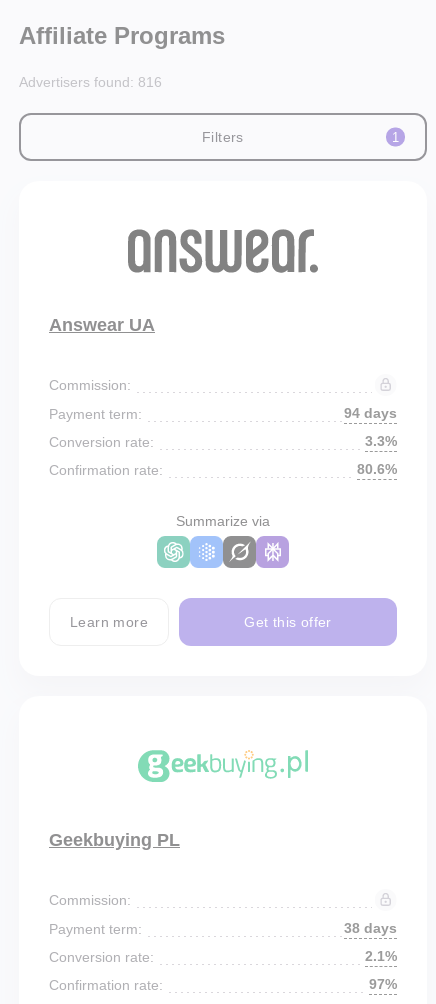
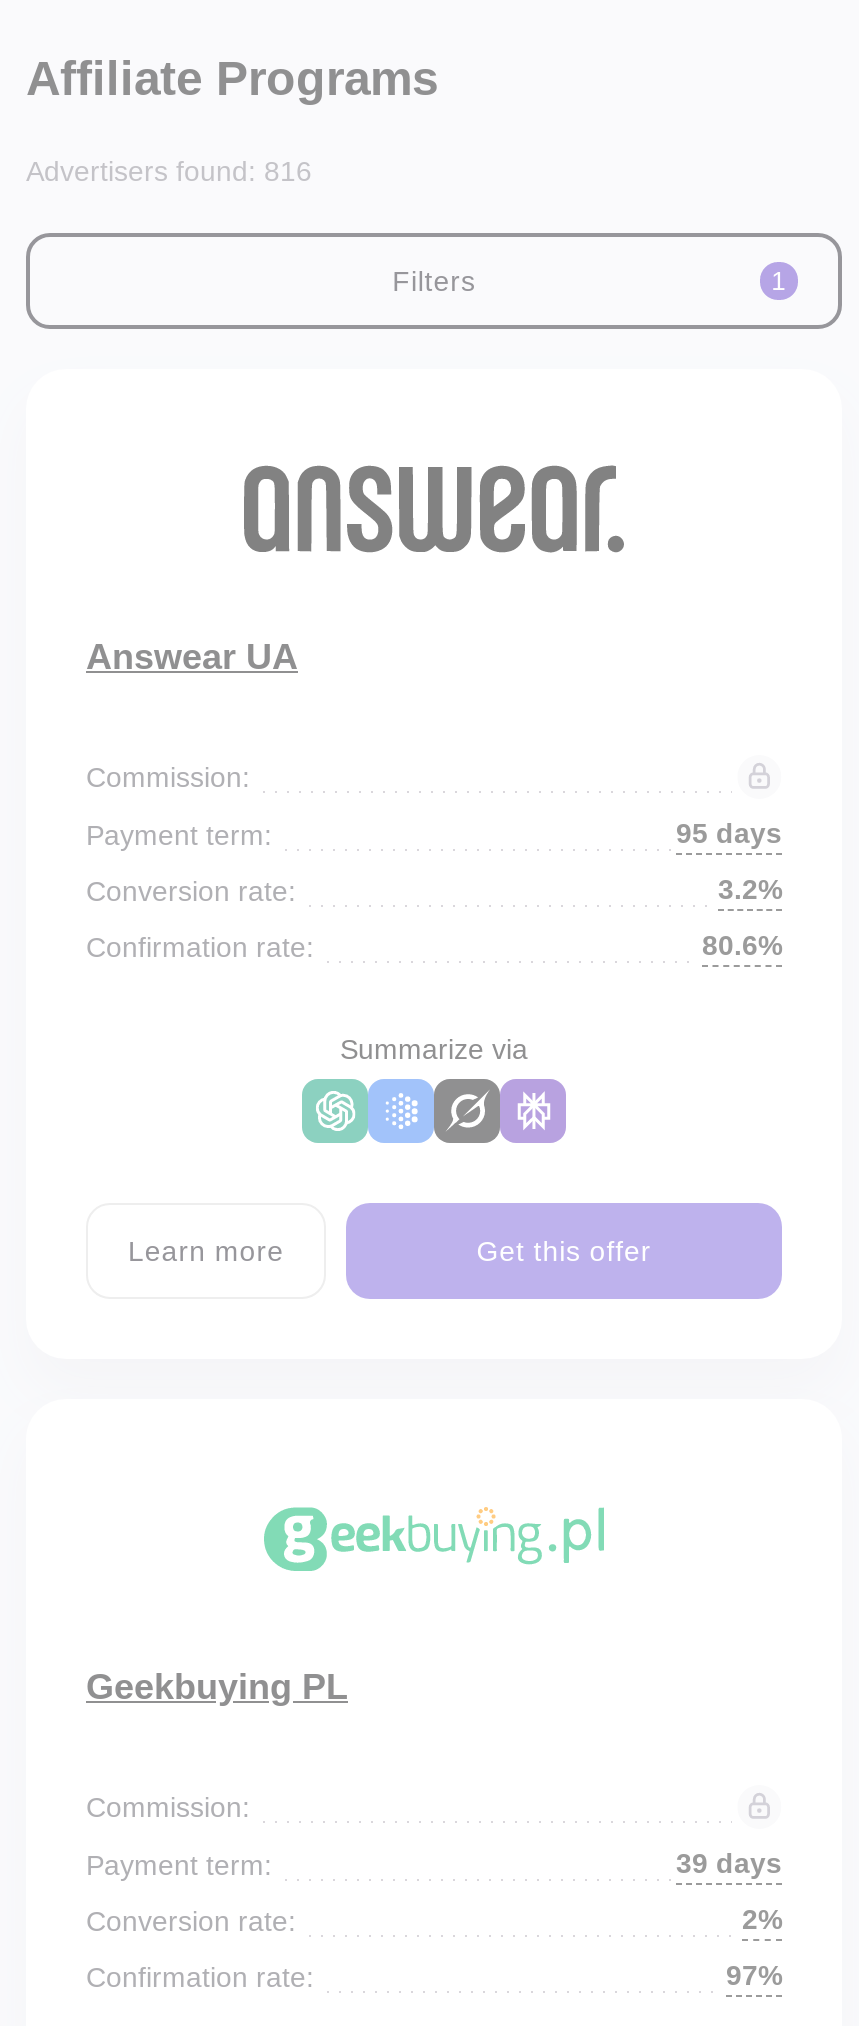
[344,405,397,421] 94 days -> [676,817,782,849] 95 days
[365,433,397,449] 3.3% -> [718,873,782,905] 3.2%
[344,920,397,936] 38 days -> [676,1847,782,1879] 39 days
[365,948,397,964] 2.1% -> [742,1903,782,1935] 2%

